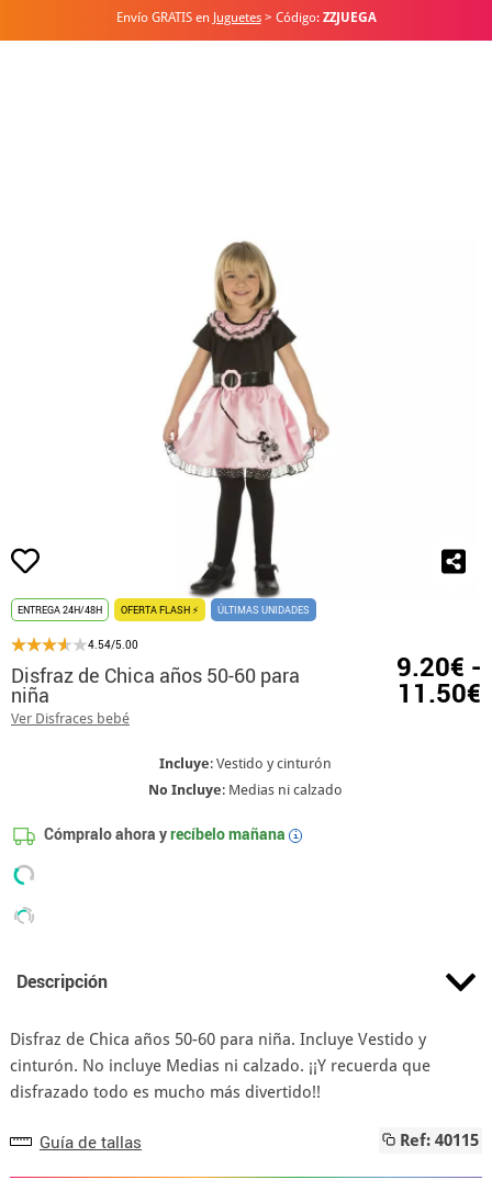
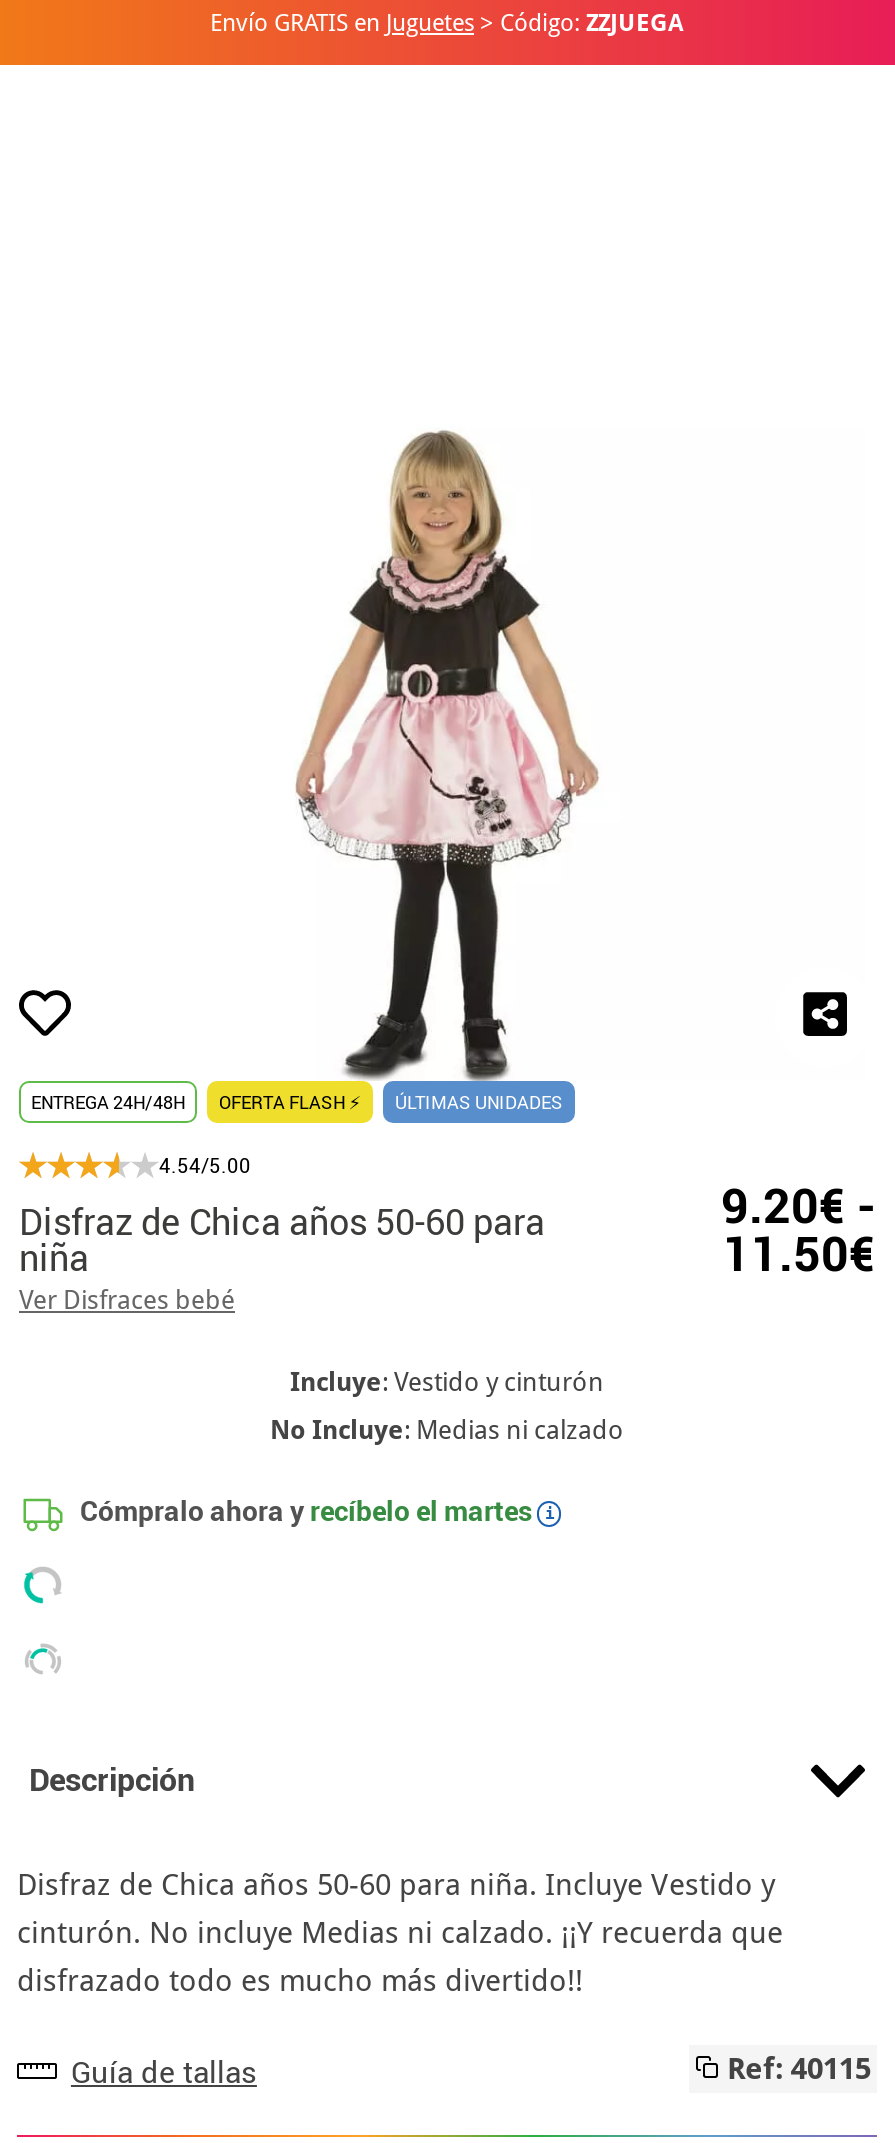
[41,823,286,844] Cómpralo ahora y recíbelo mañana -> [74,1491,532,1529] Cómpralo ahora y recíbelo el martes

